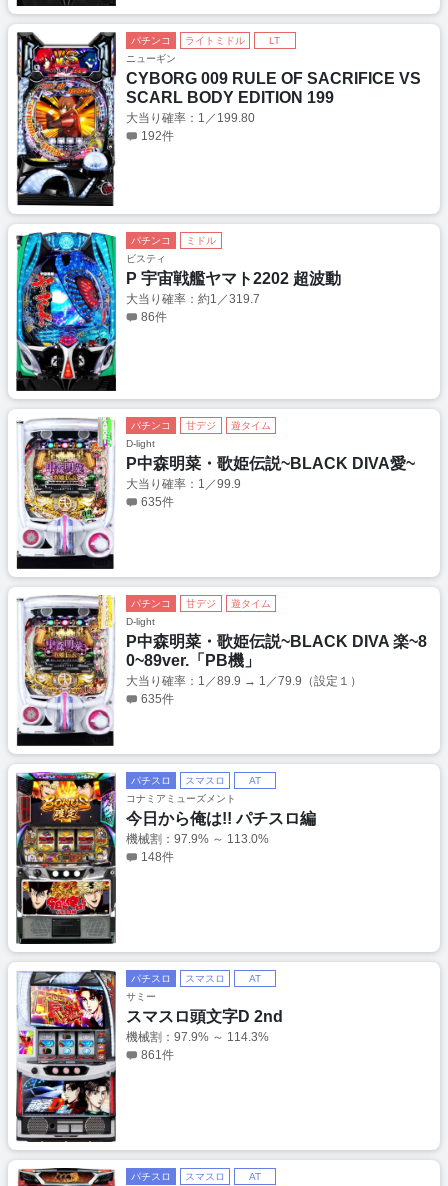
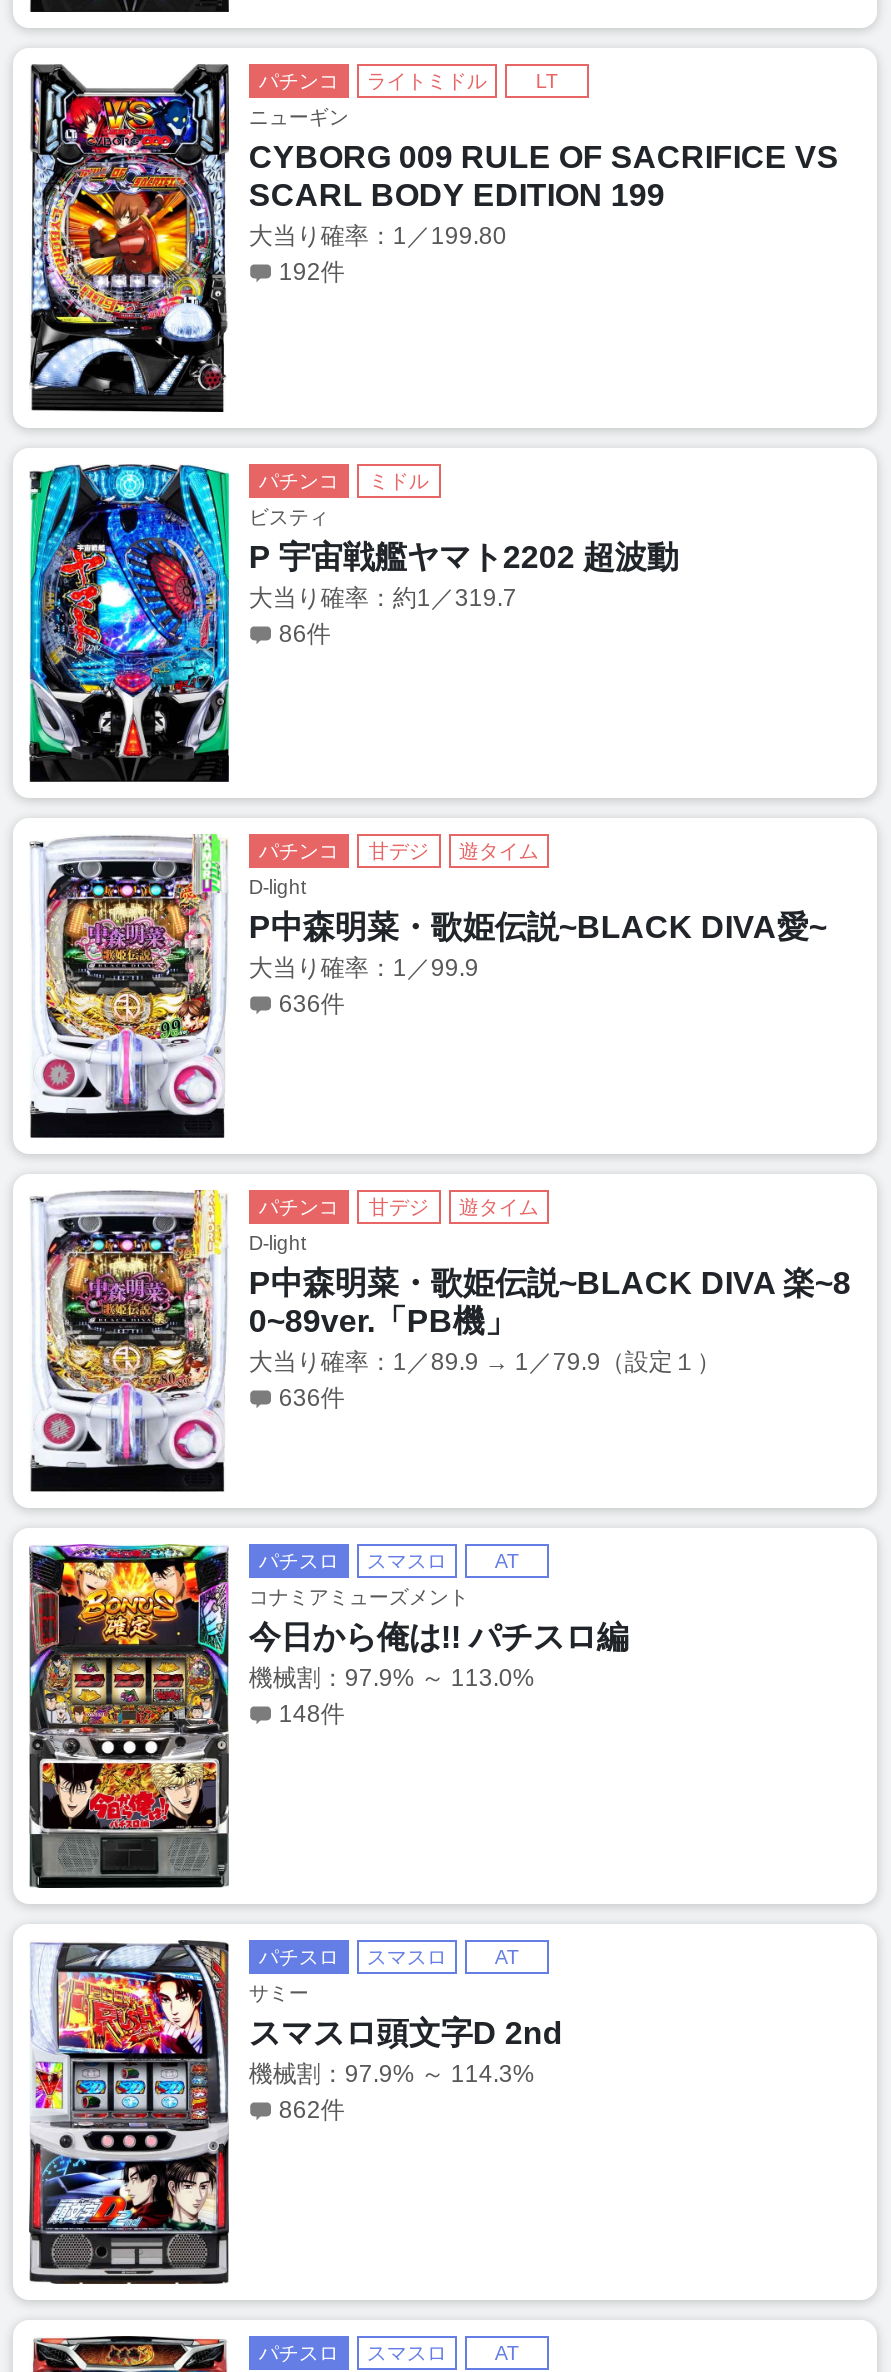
[141,495,174,509] 635件 -> [279,990,345,1018] 636件
[141,692,174,706] 635件 -> [279,1384,345,1412] 636件
[141,1048,174,1062] 861件 -> [279,2096,345,2124] 862件

